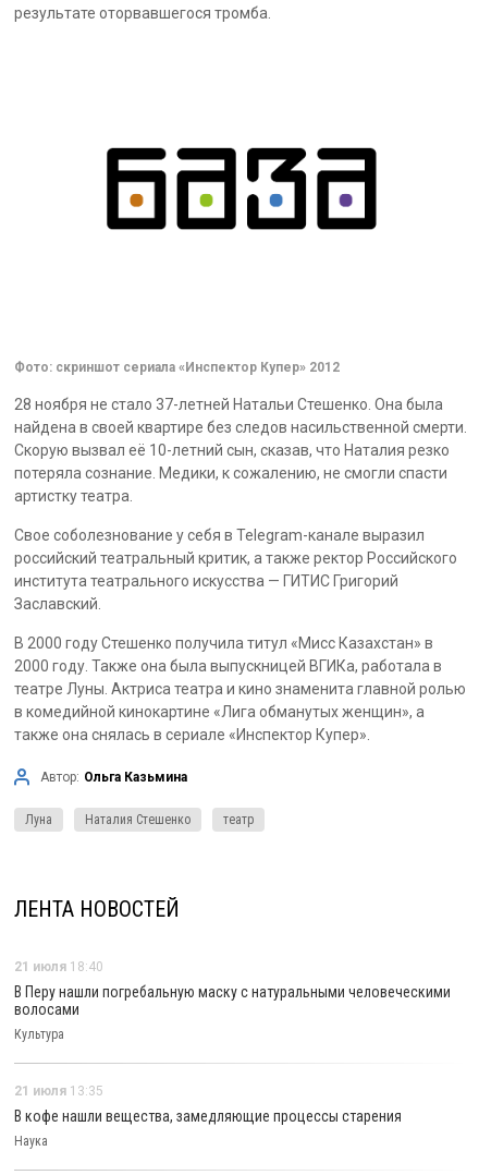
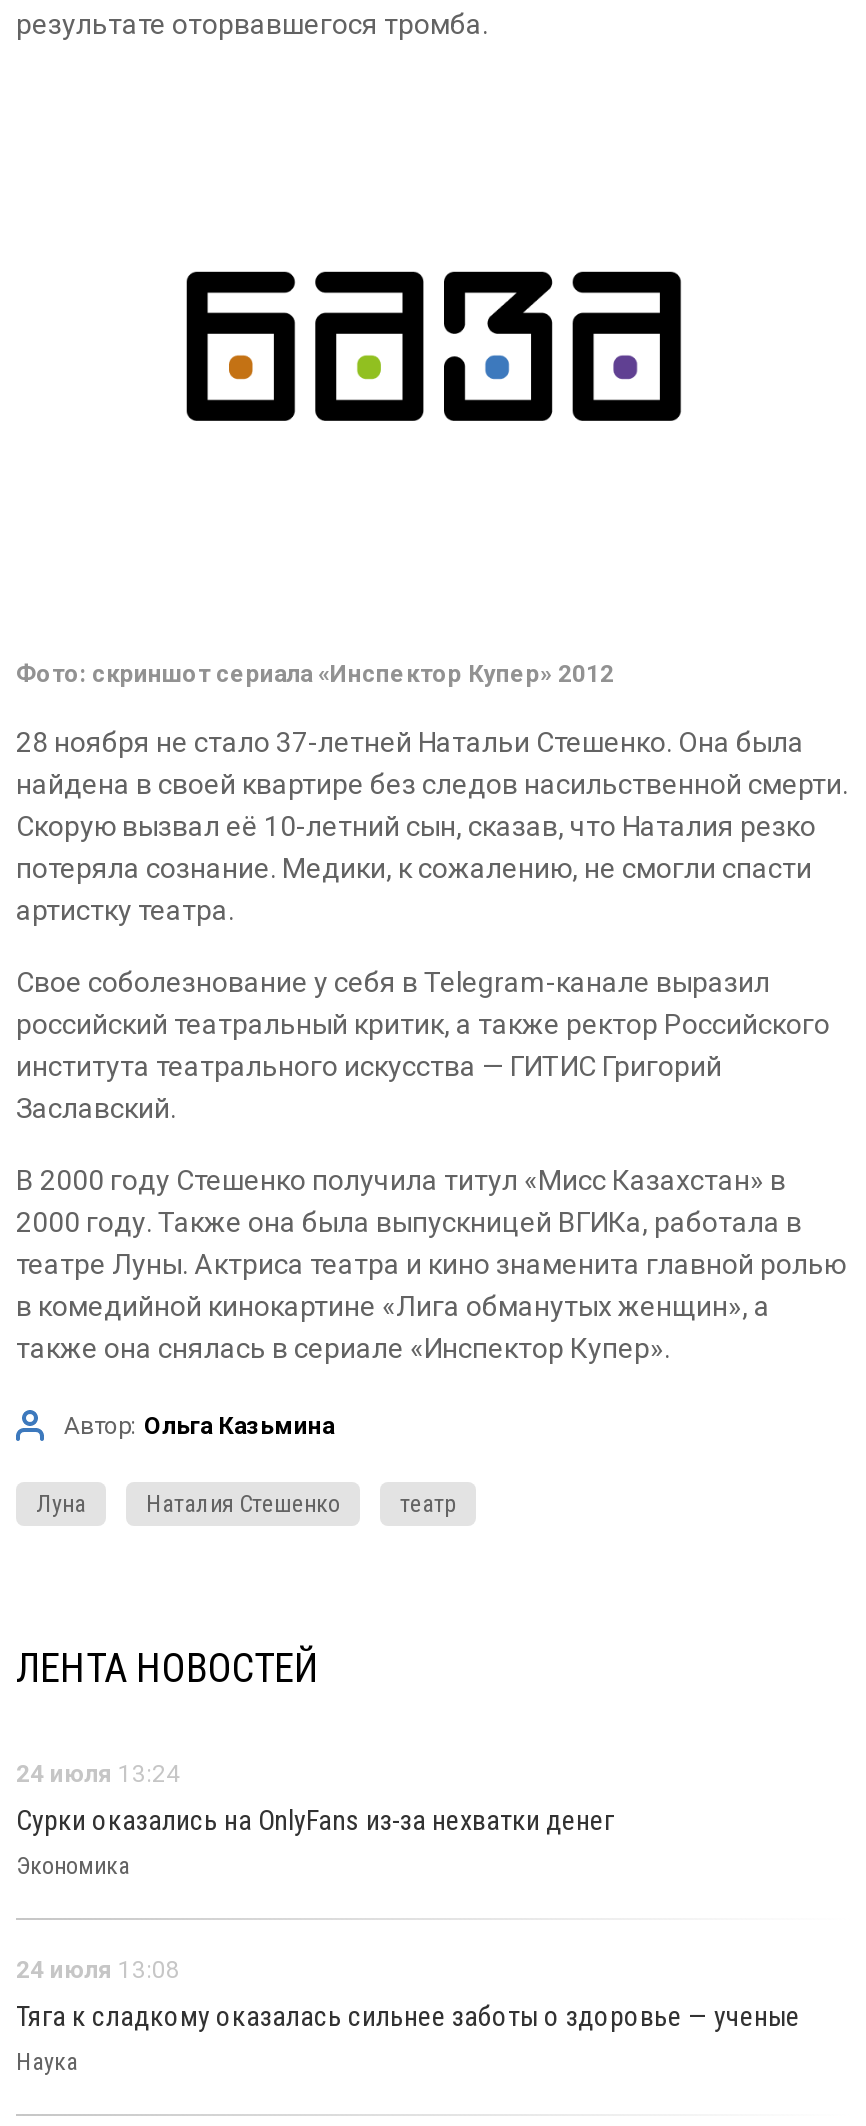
[14,959,103,974] 21 июля 18:40 -> [16,1760,180,1788] 24 июля 13:24
[14,983,451,1018] В Перу нашли погребальную маску с натуральными человеческими | волосами -> [16,1804,614,1836] Сурки оказались на OnlyFans из-за нехватки денег
[14,1027,64,1042] Культура -> [16,1852,130,1880] Экономика
[14,1083,103,1099] 21 июля 13:35 -> [16,1956,180,1984] 24 июля 13:08
[14,1107,402,1125] В кофе нашли вещества, замедляющие процессы старения -> [16,2000,800,2032] Тяга к сладкому оказалась сильнее заботы о здоровье — ученые

